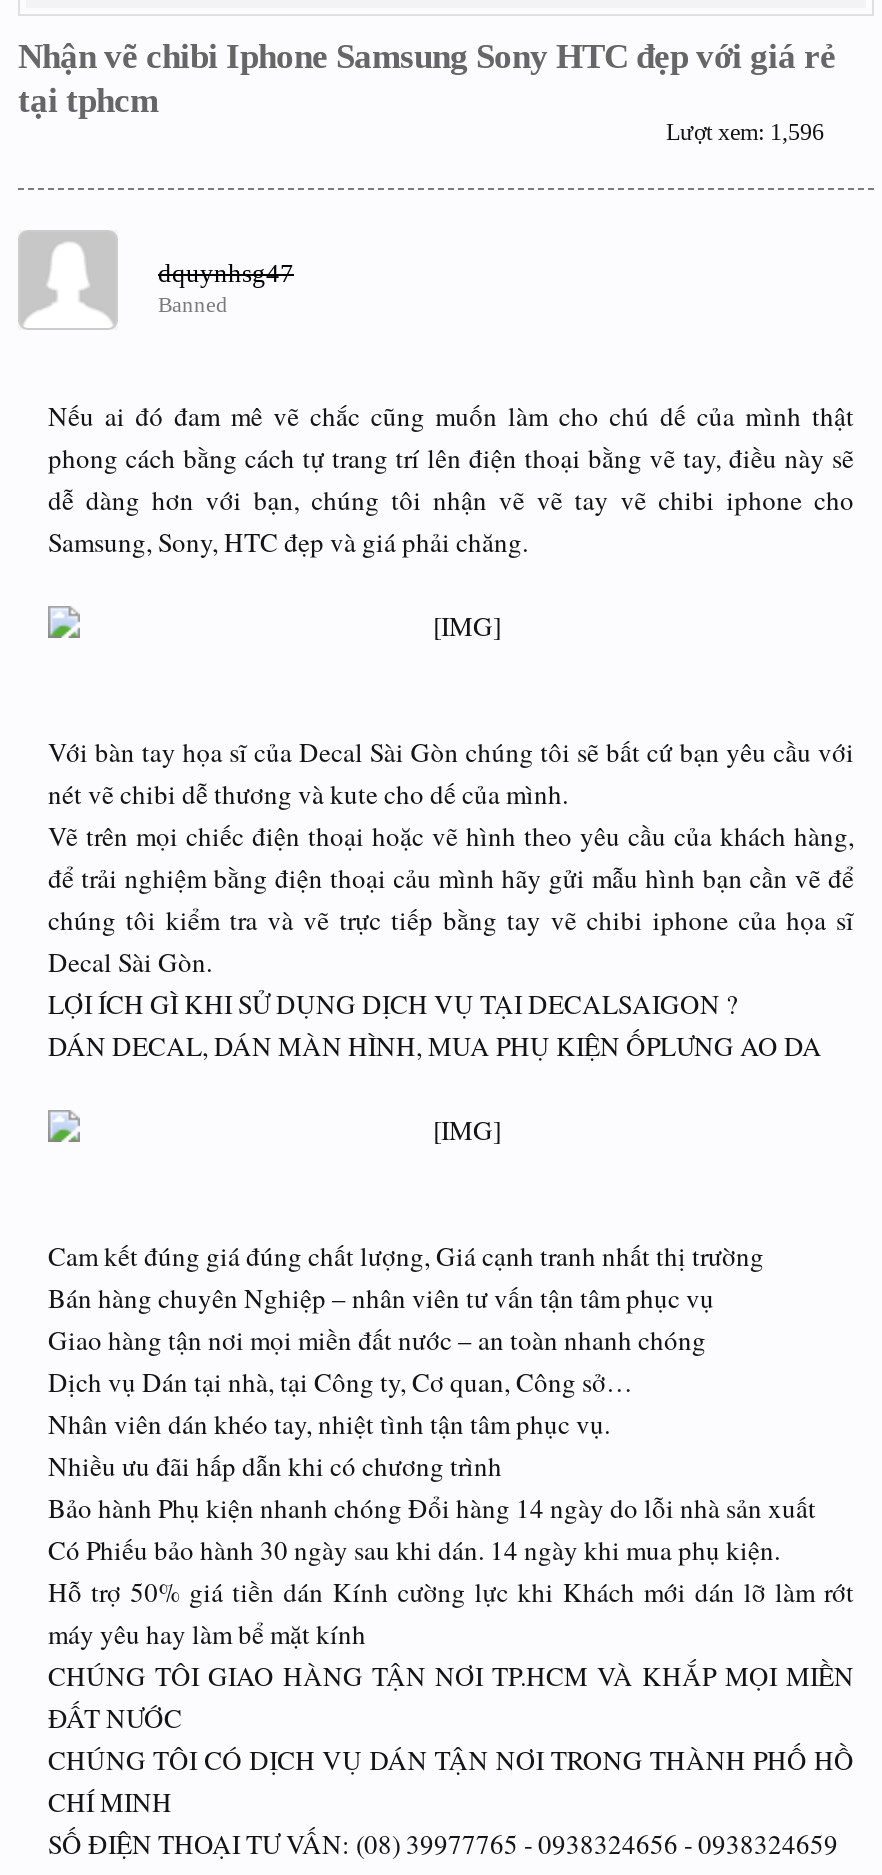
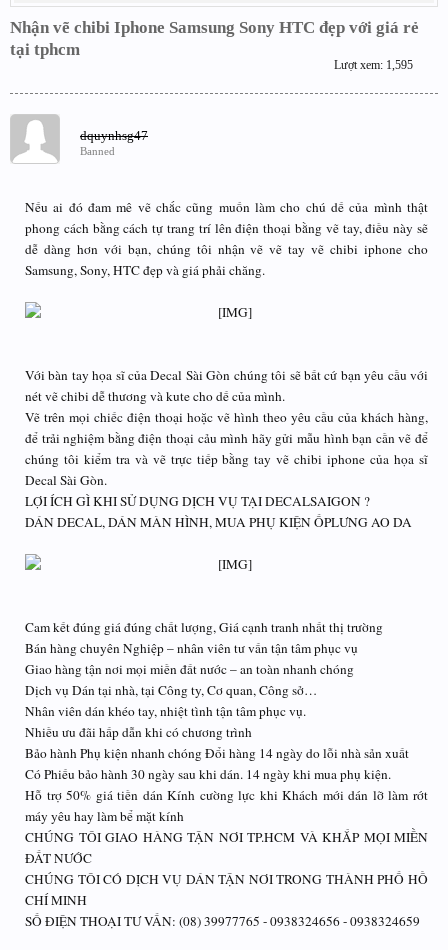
[666,118,824,146] Lượt xem: 1,596 -> [334,58,413,72] Lượt xem: 1,595

